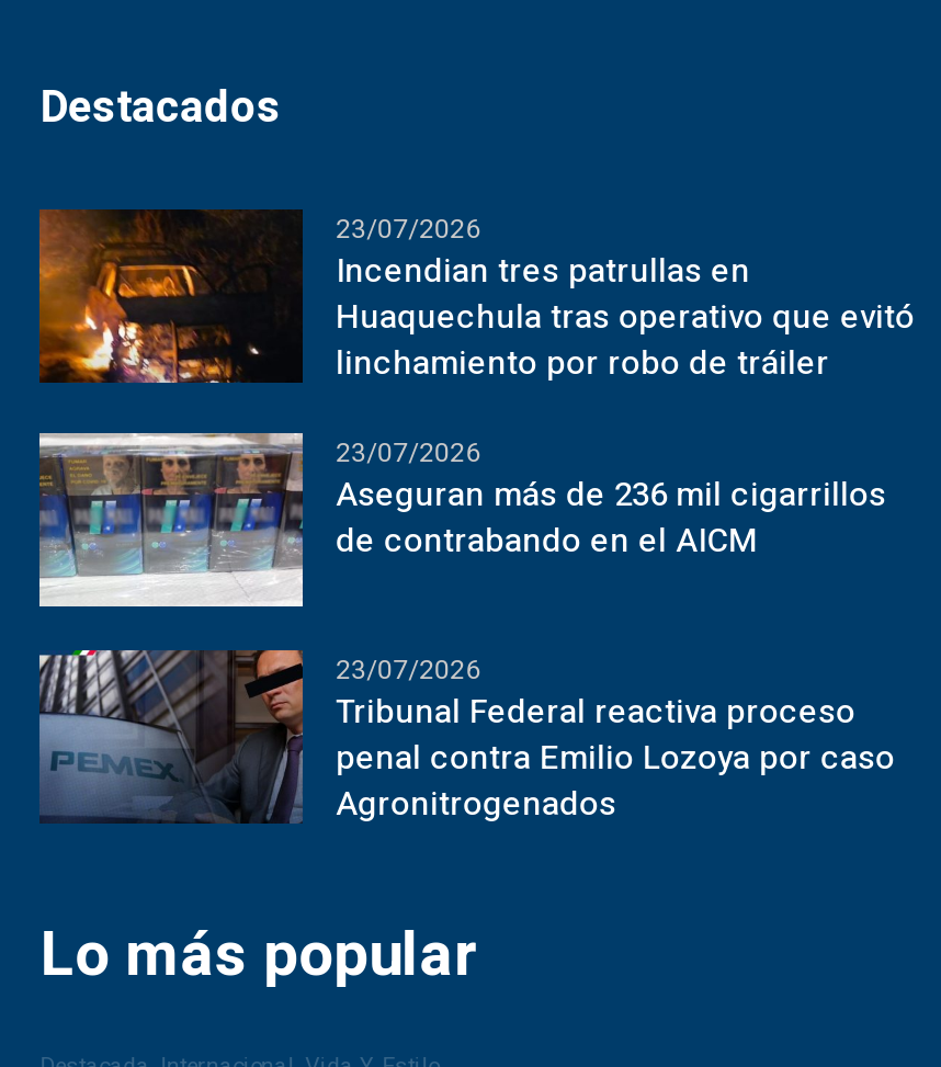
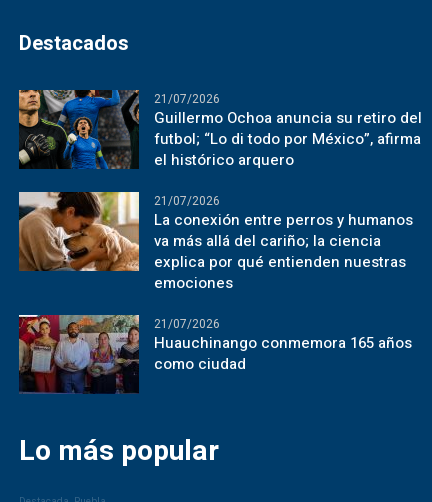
[37,207,915,387] [image] | 23/07/2026 | Incendian tres patrullas en | Huaquechula tras operativo que evitó | linchamiento por robo de tráiler -> [18,89,422,171] [image] | 21/07/2026 | Guillermo Ochoa anuncia su retiro del | futbol; “Lo di todo por México”, afirma | el histórico arquero
[37,431,887,609] [image] | 23/07/2026 | Aseguran más de 236 mil cigarrillos | de contrabando en el AICM -> [18,191,413,294] [image] | 21/07/2026 | La conexión entre perros y humanos | va más allá del cariño; la ciencia | explica por qué entienden nuestras | emociones
[37,648,895,828] [image] | 23/07/2026 | Tribunal Federal reactiva proceso | penal contra Emilio Lozoya por caso | Agronitrogenados -> [18,312,412,394] [image] | 21/07/2026 | Huauchinango conmemora 165 años | como ciudad

